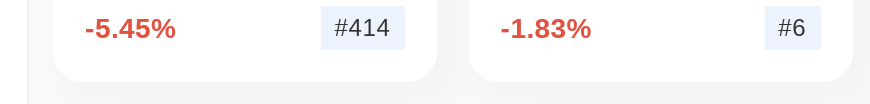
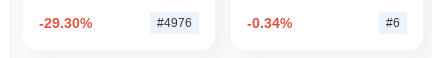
[85,11,391,43] -5.45% | #414 -> [39,15,192,31] -29.30% | #4976
[501,11,591,43] -1.83% -> [247,15,292,31] -0.34%

